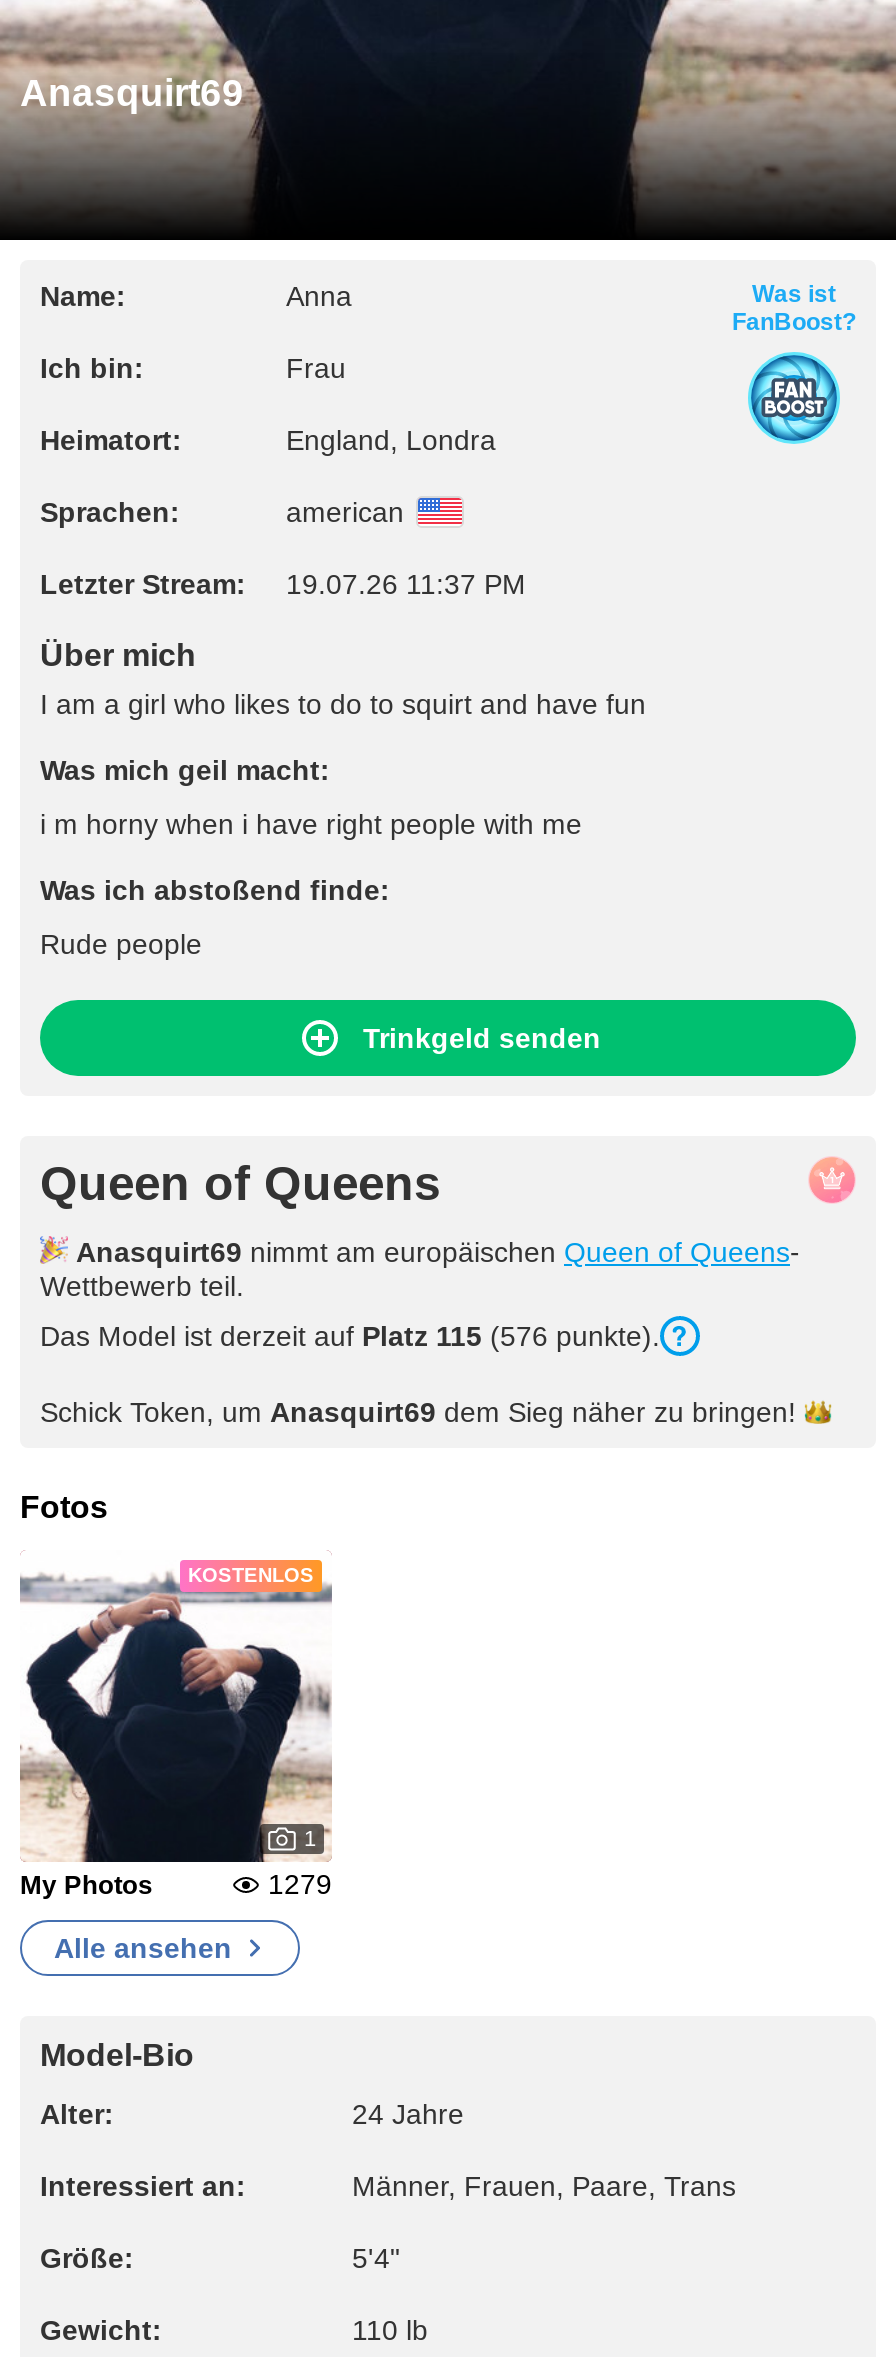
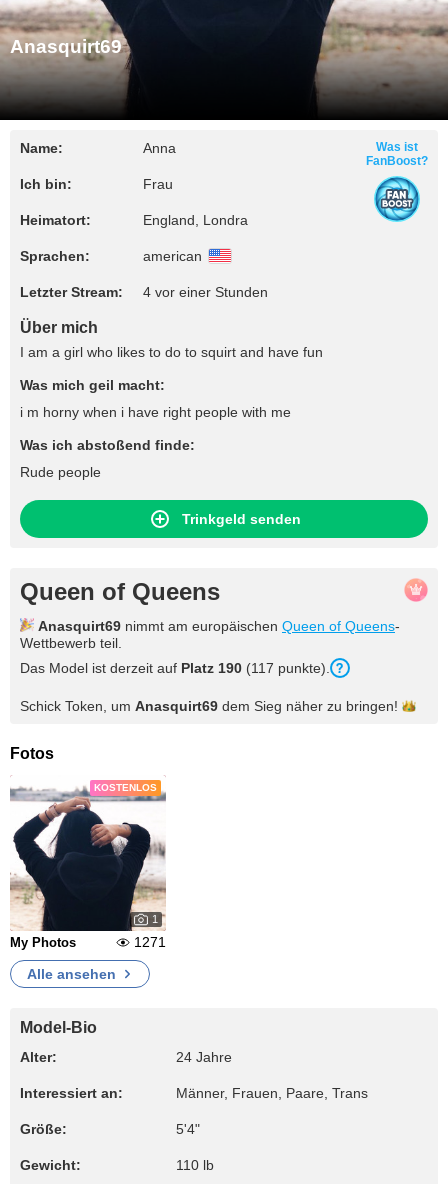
[286,568,526,600] 19.07.26 11:37 PM -> [143,284,268,300] 4 vor einer Stunden
[40,1320,660,1352] Das Model ist derzeit auf Platz 115 (576 punkte). -> [20,660,330,676] Das Model ist derzeit auf Platz 190 (117 punkte).
[268,1868,332,1900] 1279 -> [134,934,166,950] 1271

